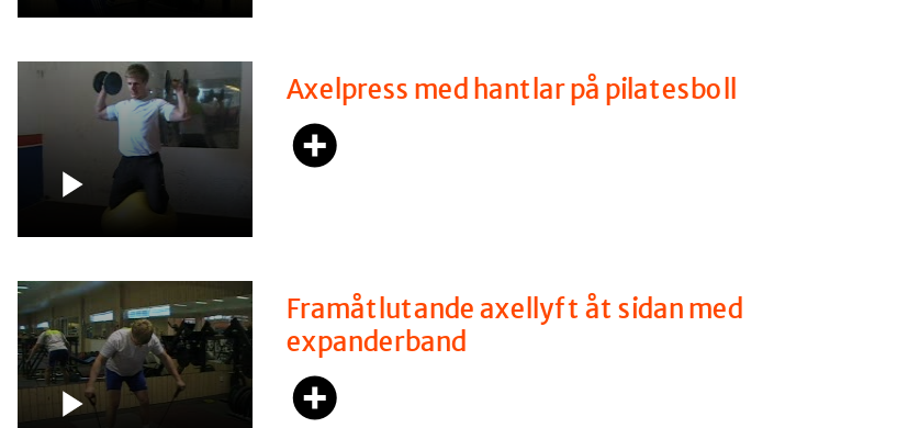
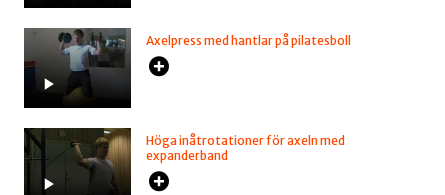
[18,281,743,410] [image] | Framåtlutande axellyft åt sidan med -> [25,128,345,185] [image] | Höga inåtrotationer för axeln med

